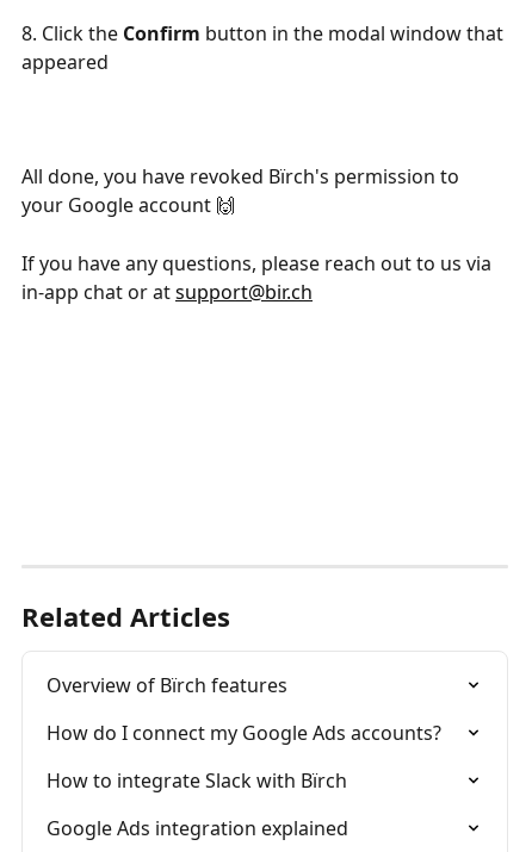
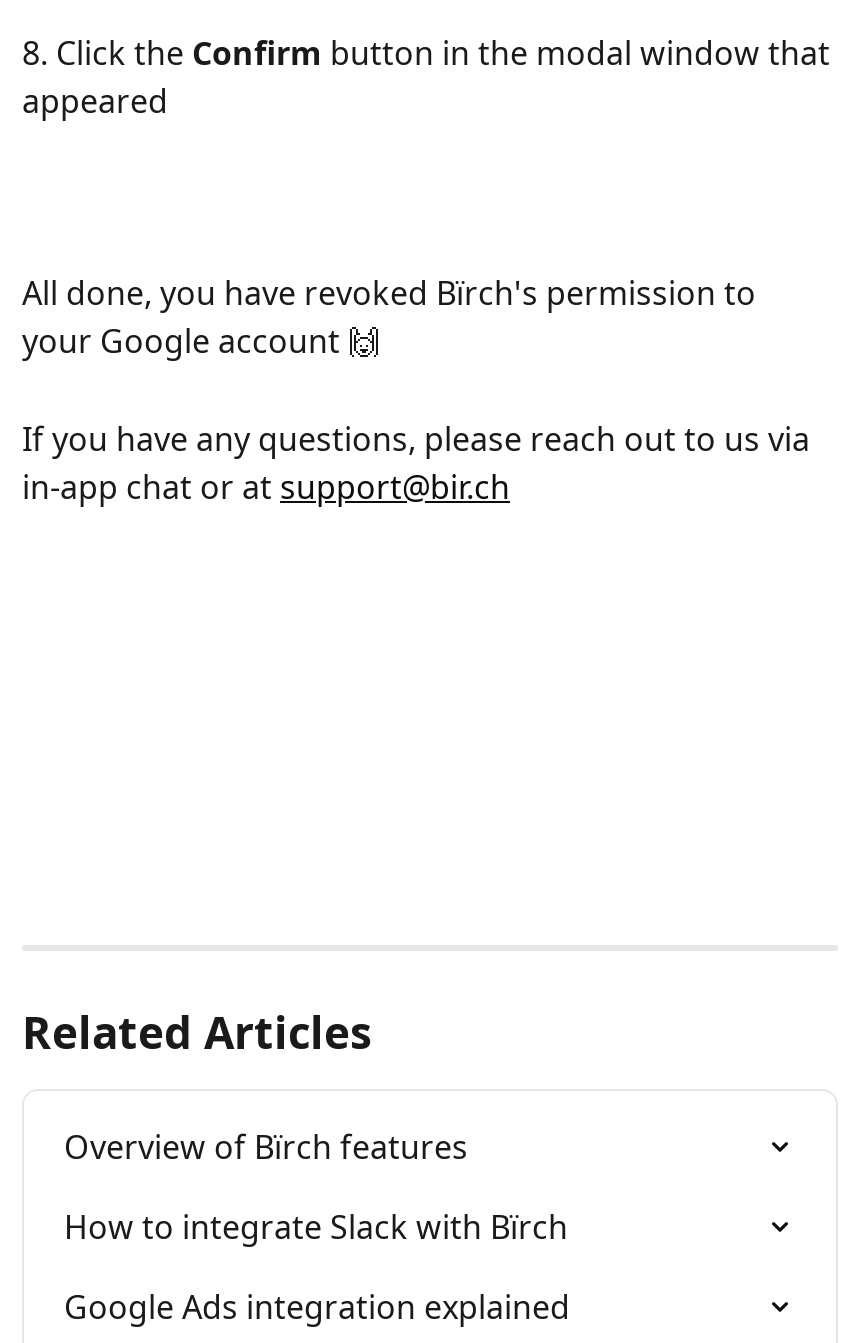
[47,719,441,745] How do I connect my Google Ads accounts? -> none

